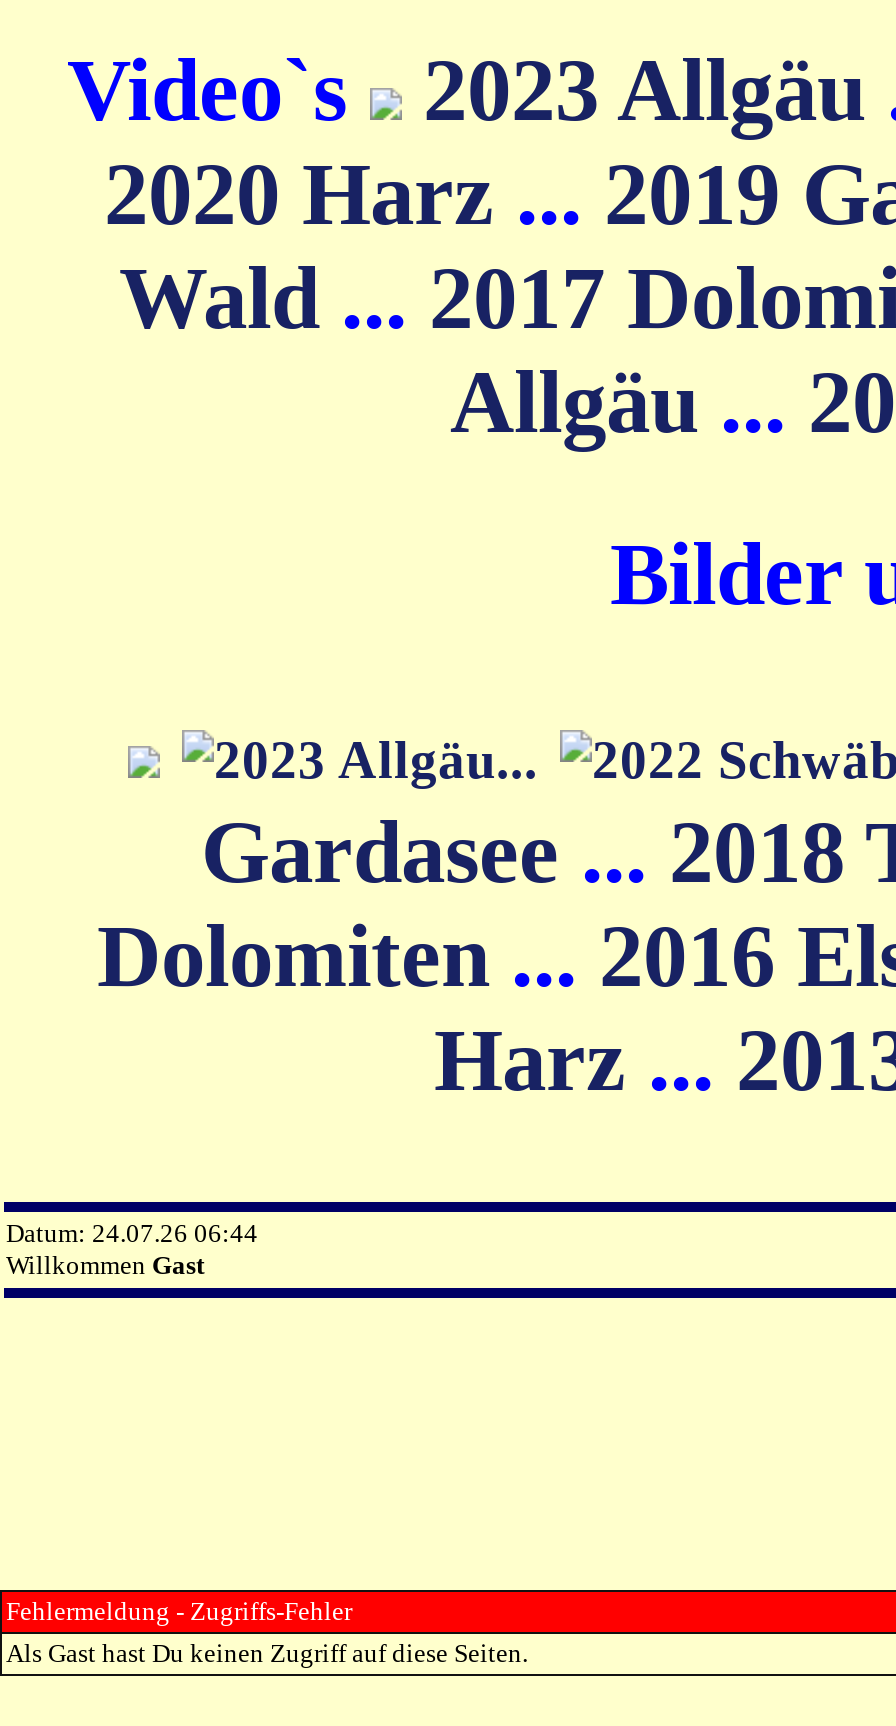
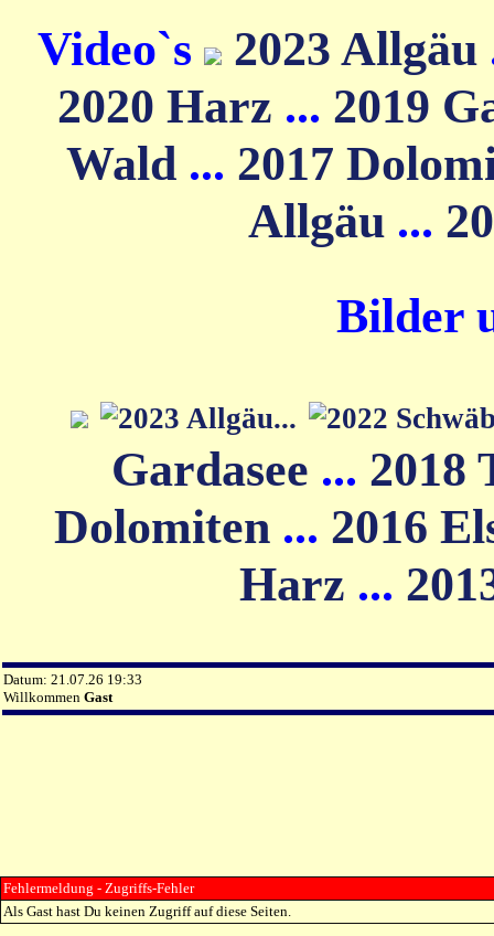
[6,1217,258,1247] Datum: 24.07.26 06:44 -> [3,671,142,687] Datum: 21.07.26 19:33

